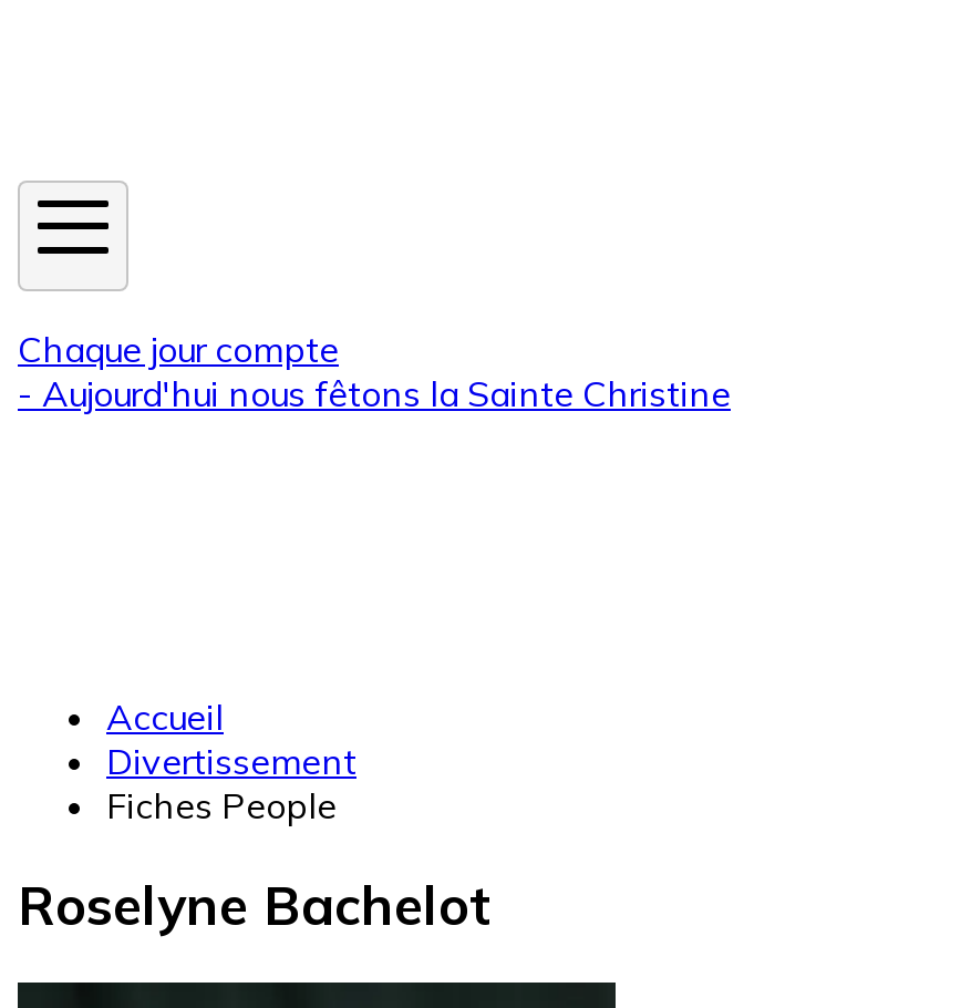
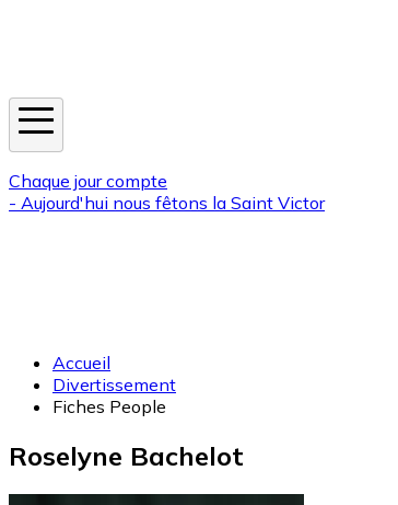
[18,371,731,415] - Aujourd'hui nous fêtons la Sainte Christine -> [9,192,325,214] - Aujourd'hui nous fêtons la Saint Victor

